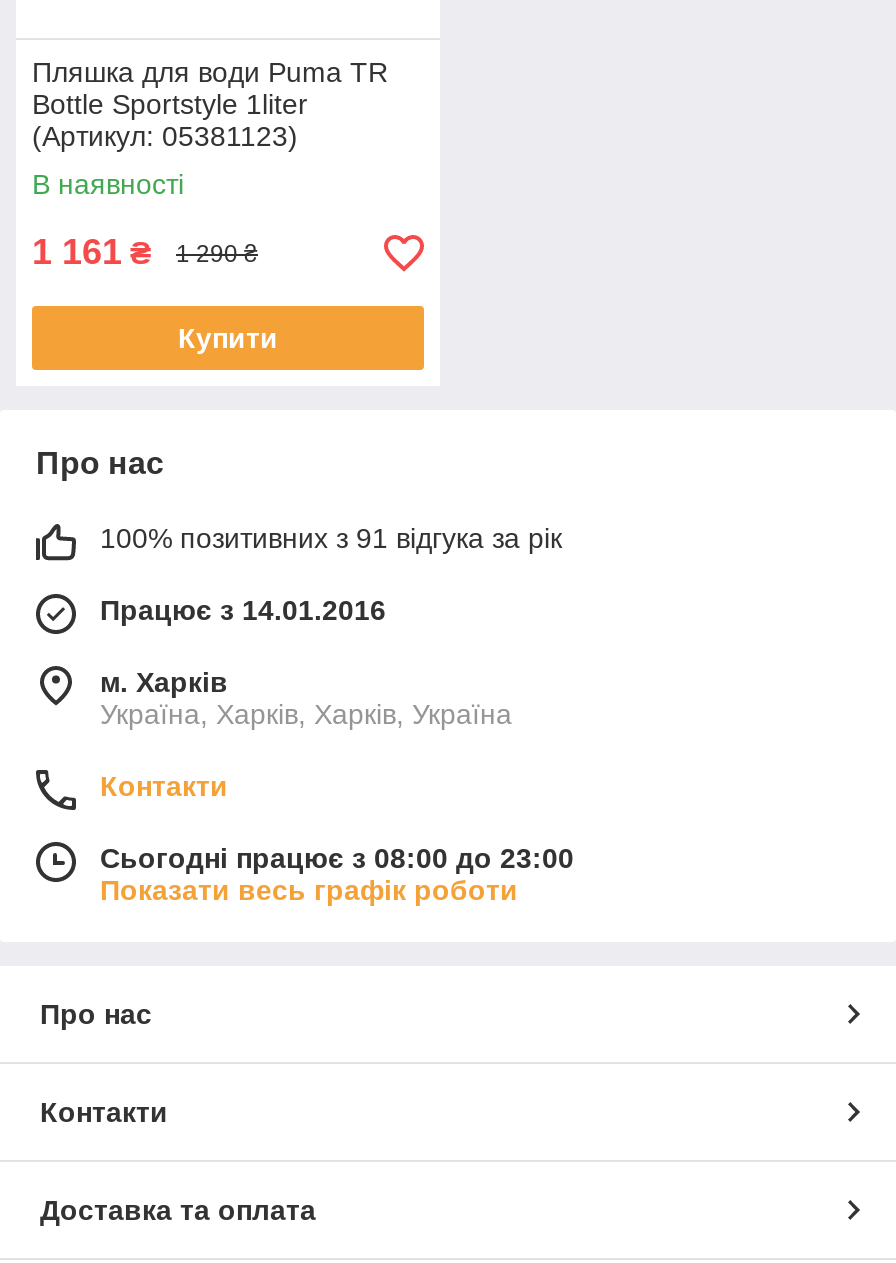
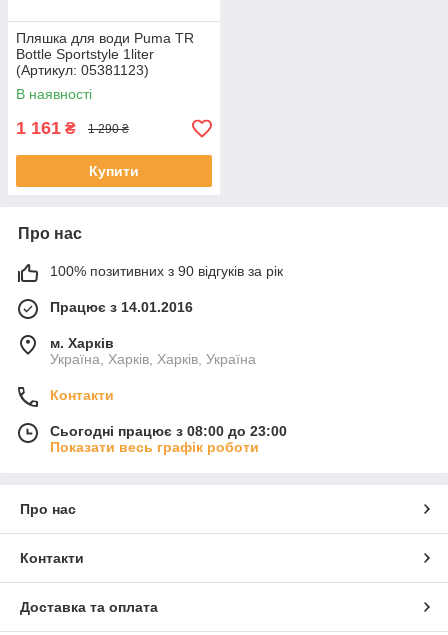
[100,522,562,554] 100% позитивних з 91 відгука за рік -> [50,263,283,279] 100% позитивних з 90 відгуків за рік

